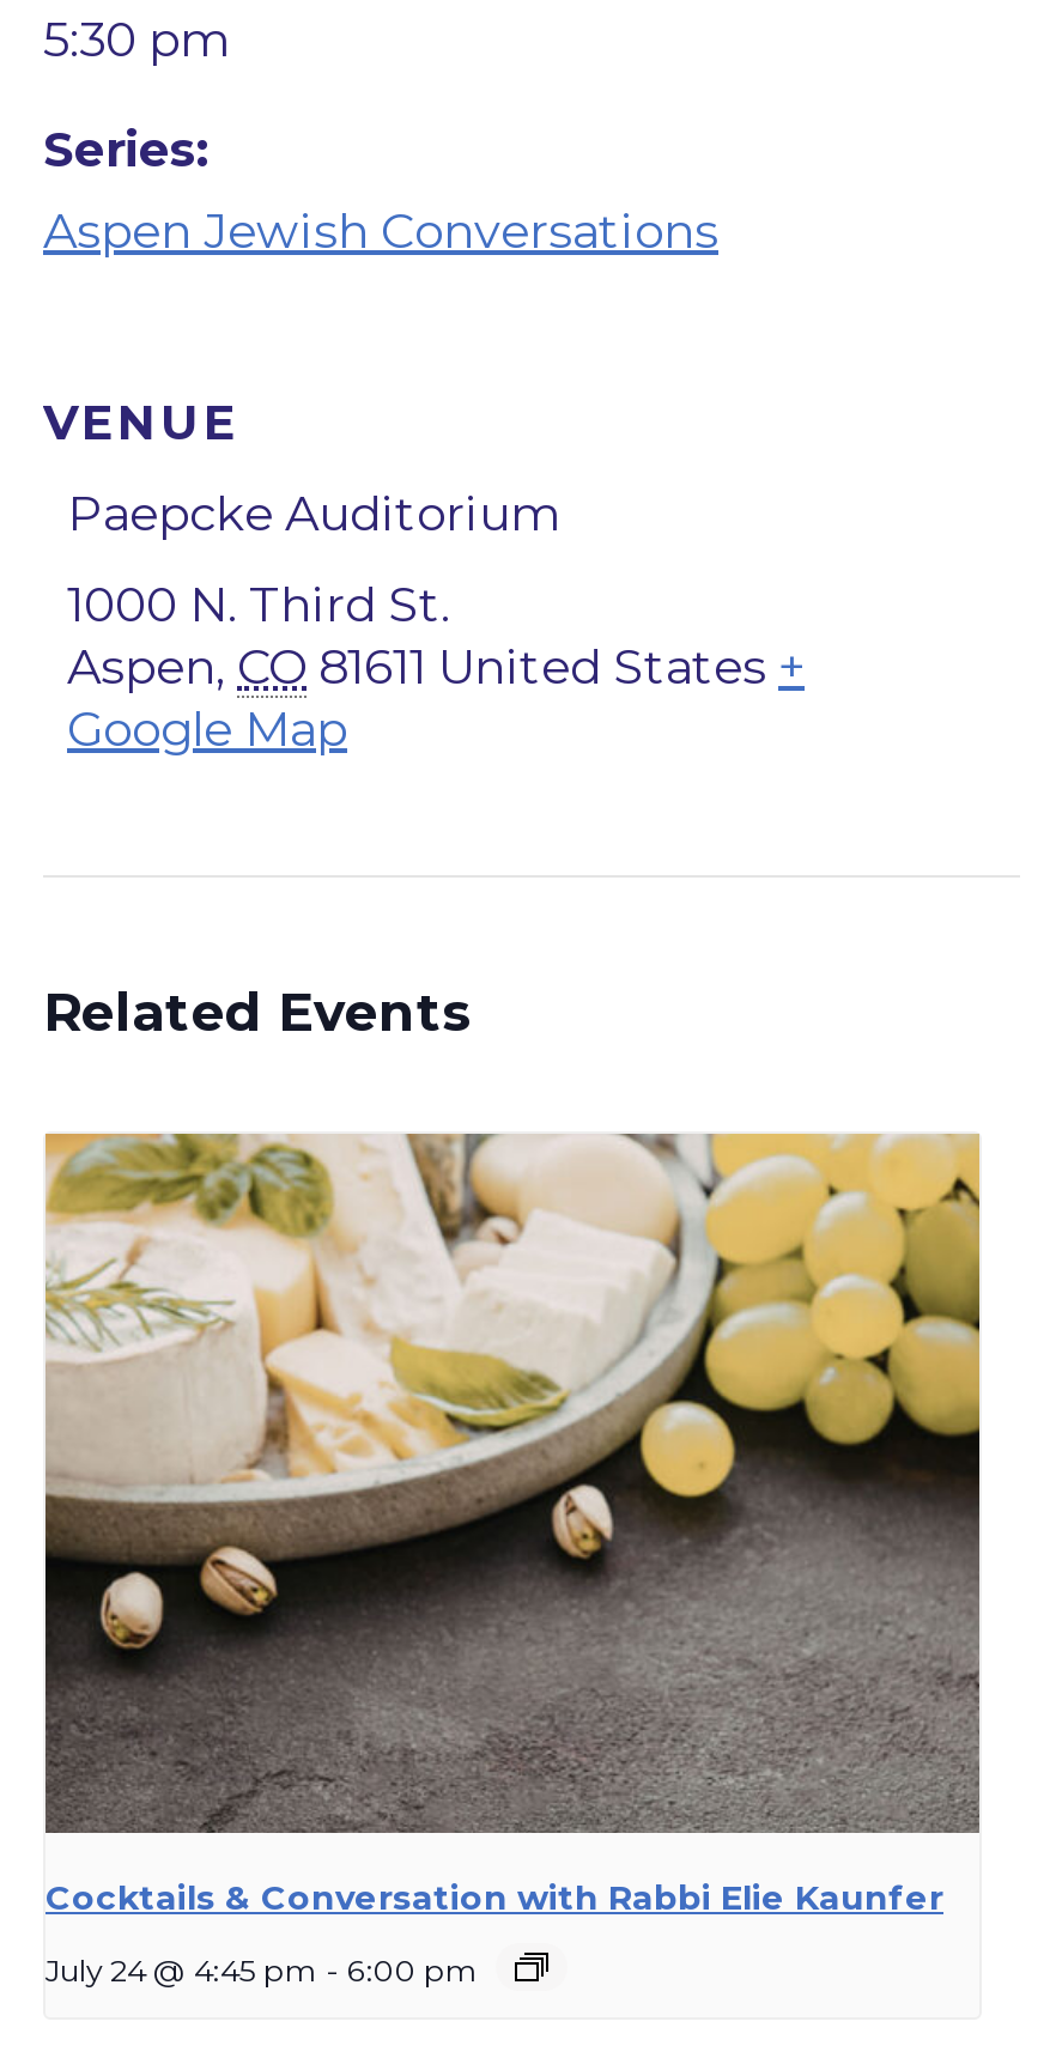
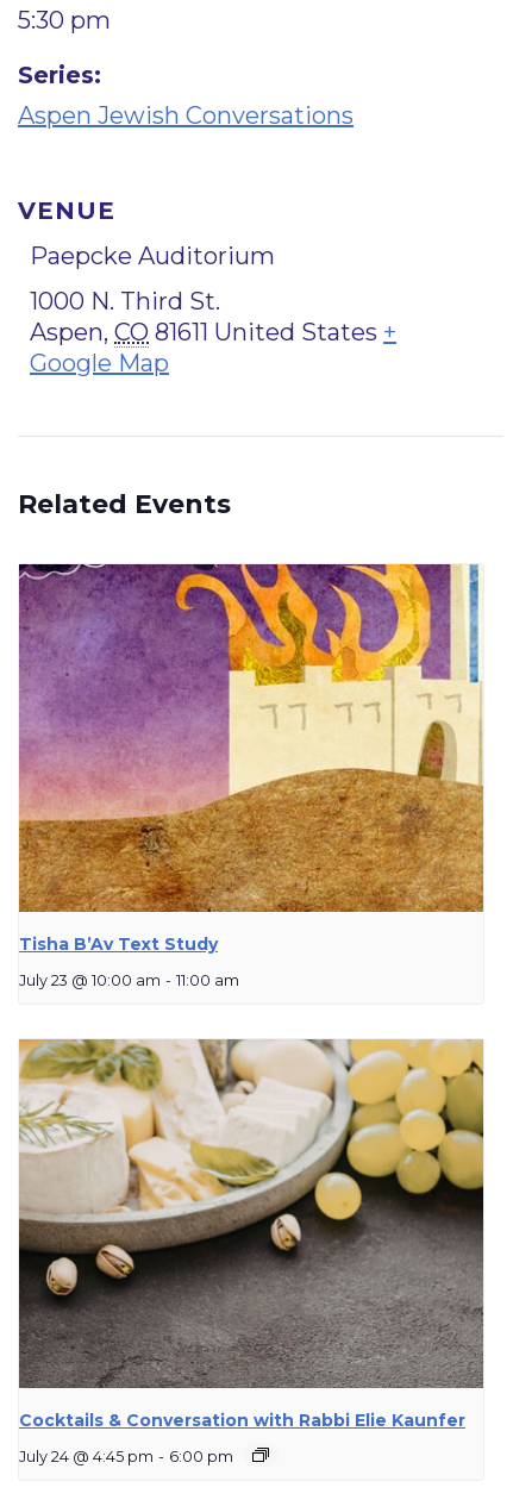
none -> [18,563,484,990] [image] | Tisha B’Av Text Study | July 23 @ 10:00 am - 11:00 am

